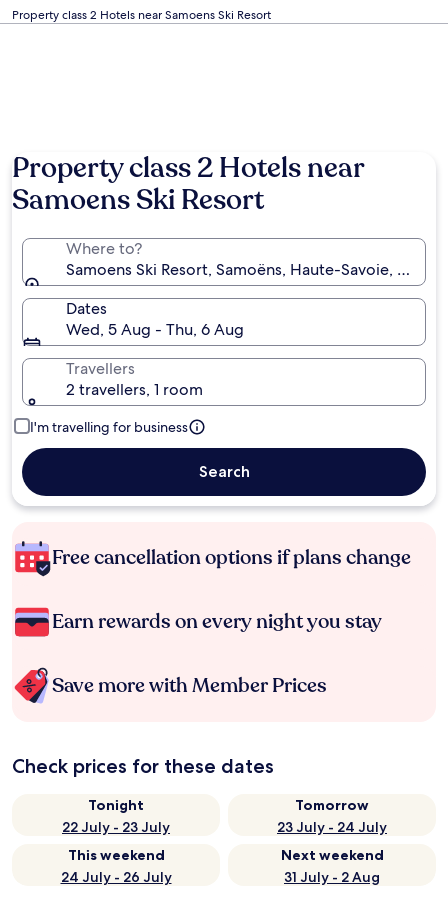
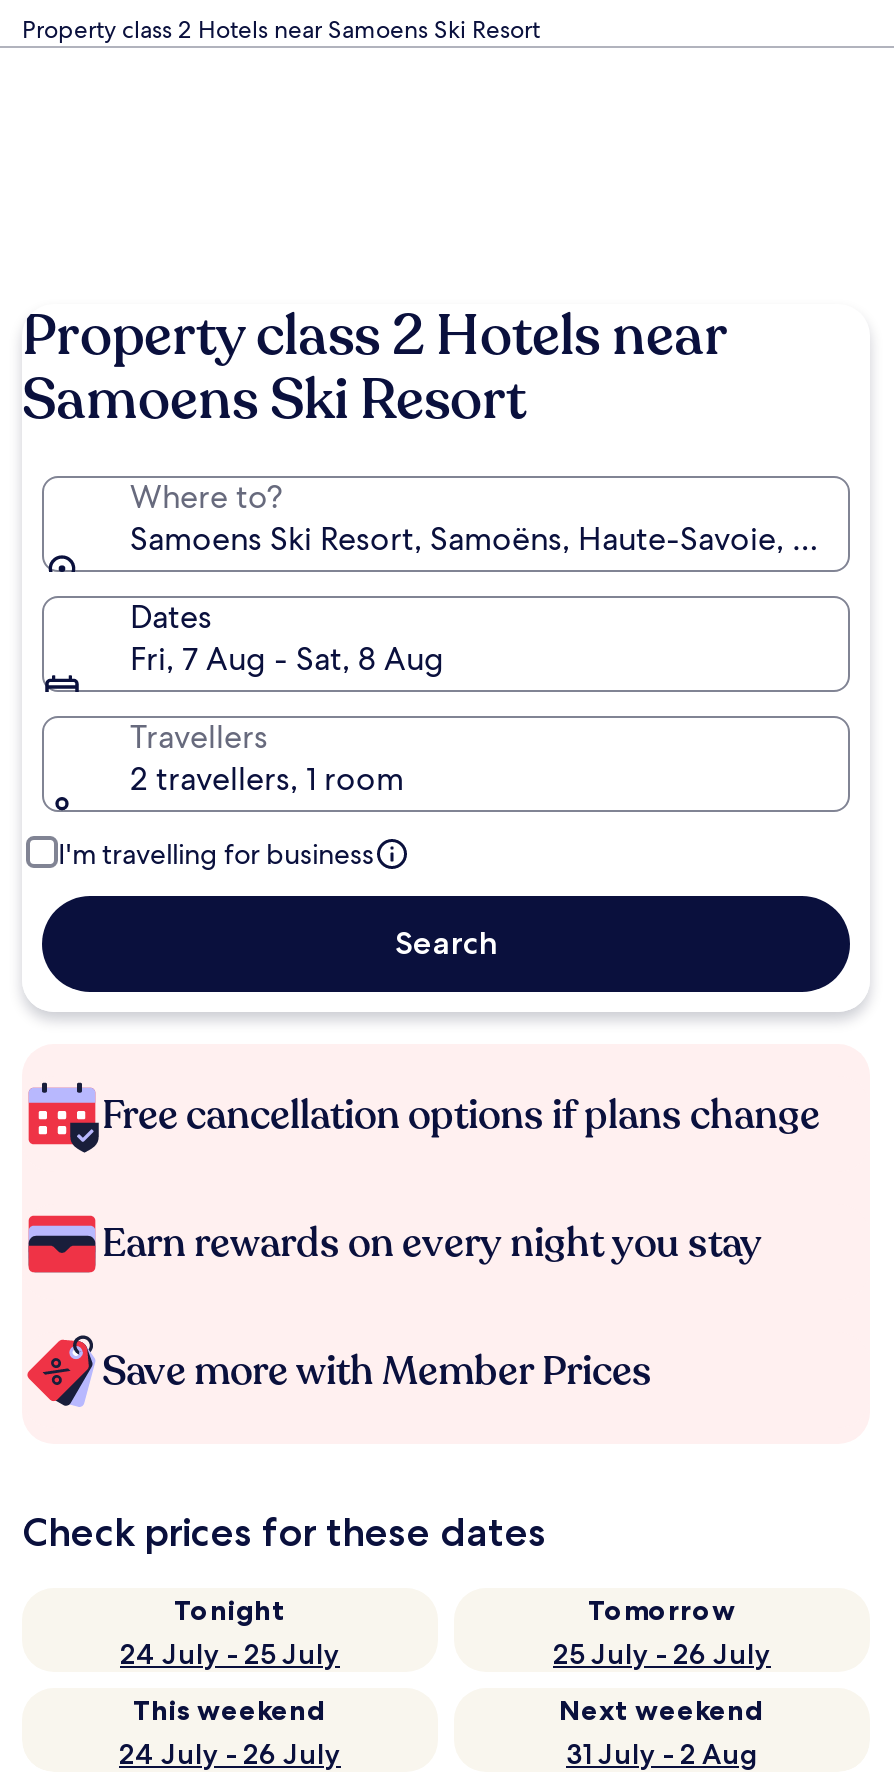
[66,319,244,340] Wed, 5 Aug - Thu, 6 Aug -> [130,638,444,680] Fri, 7 Aug - Sat, 8 Aug
[62,818,170,836] 22 July - 23 July -> [120,1636,340,1672] 24 July - 25 July
[277,818,387,836] 23 July - 24 July -> [553,1636,771,1672] 25 July - 26 July

